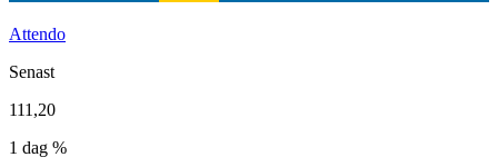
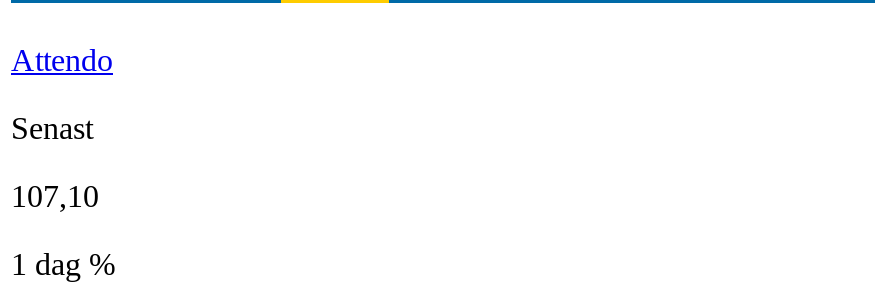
[9,100,56,119] 111,20 -> [11,179,99,213] 107,10

